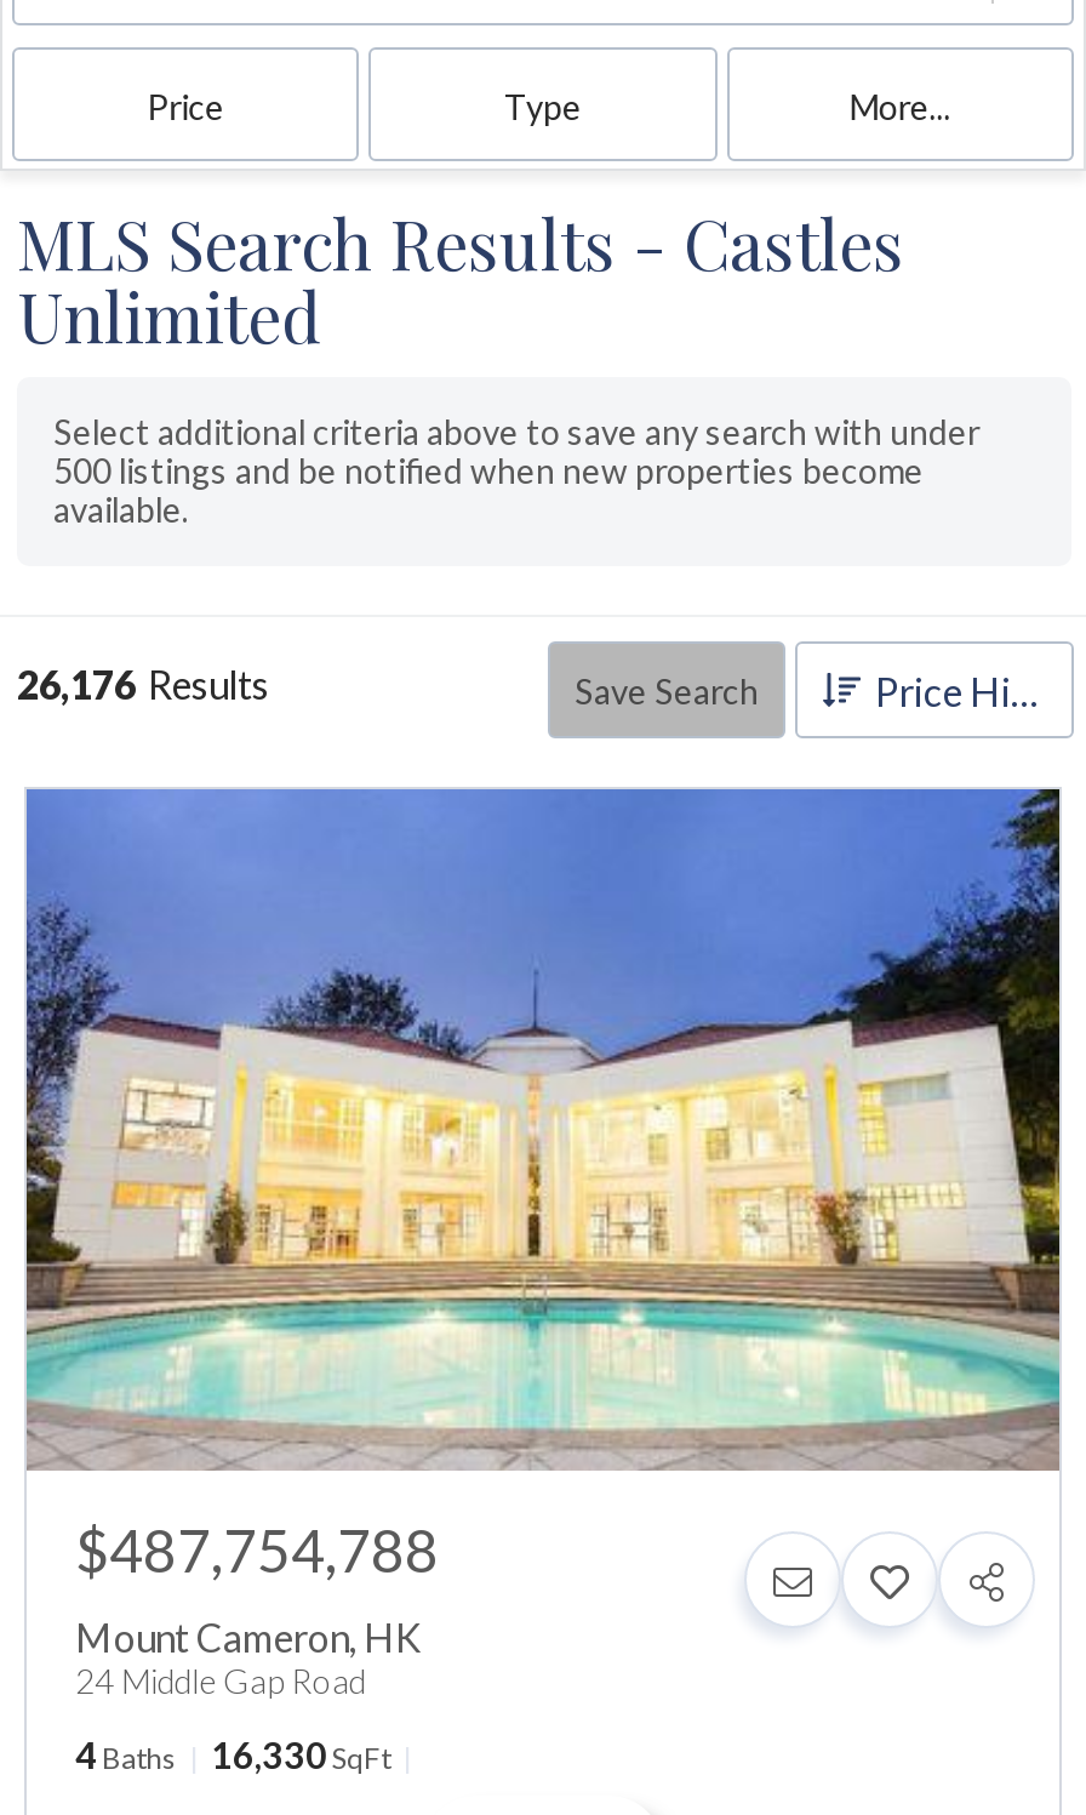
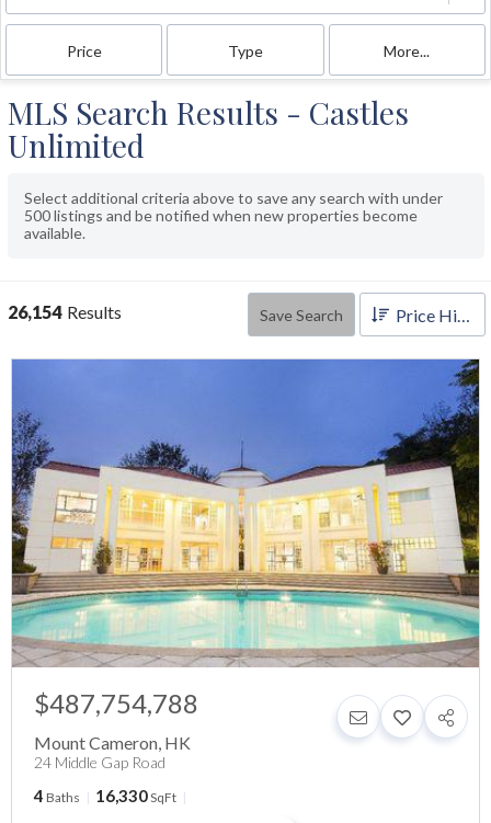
[17,661,269,707] 26,176 Results -> [8,301,122,322] 26,154 Results

